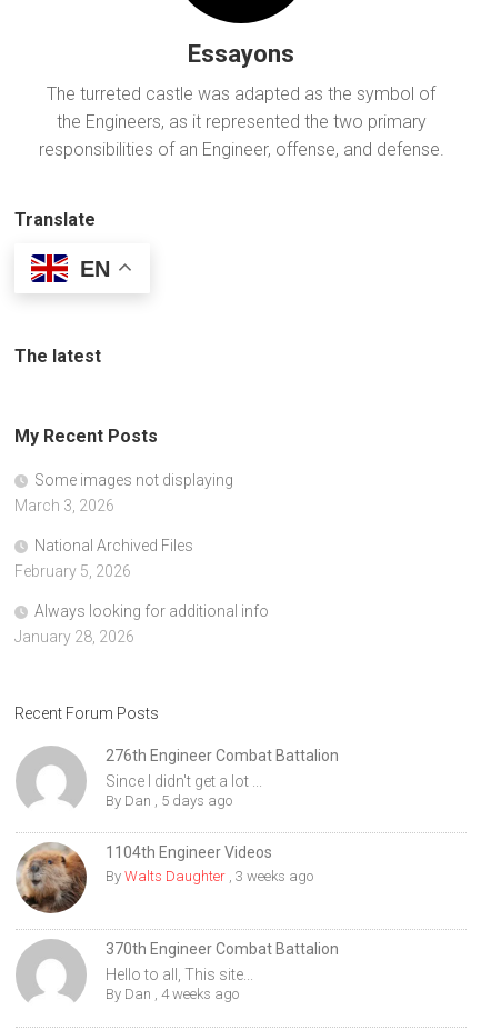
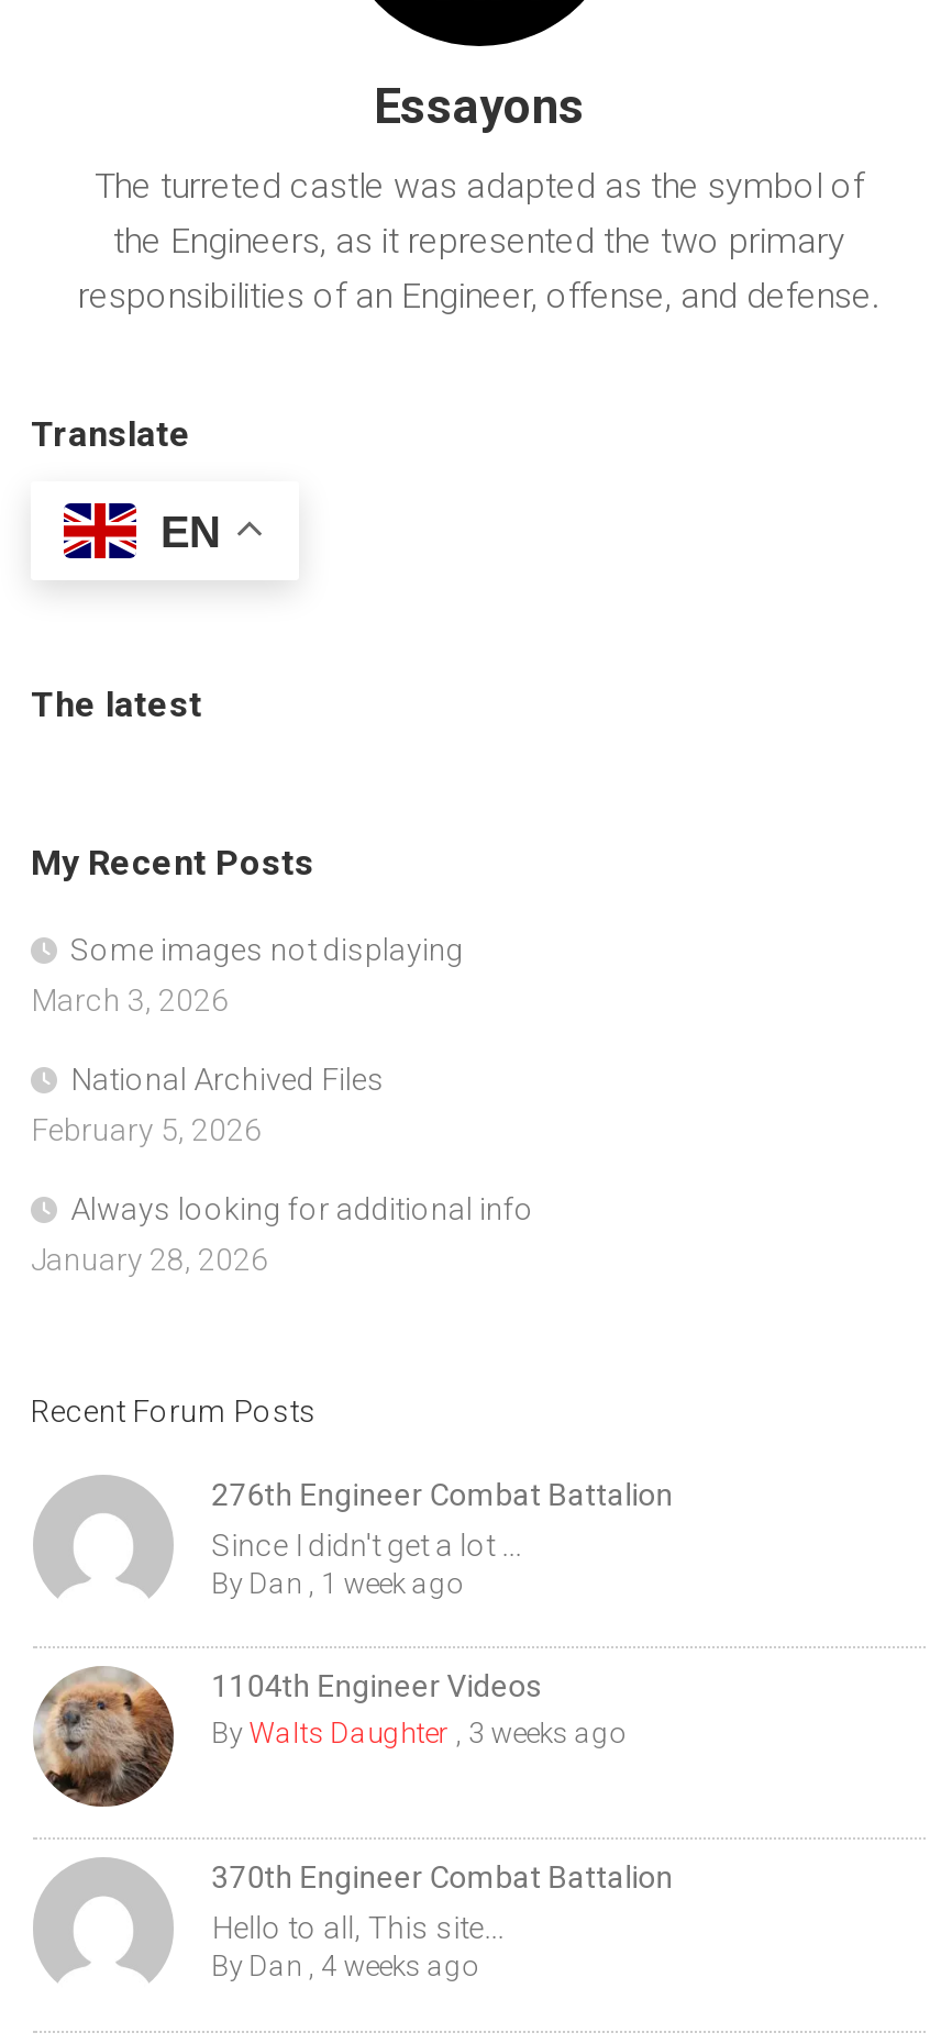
[106,792,232,809] By Dan, 5 days ago -> [212,1567,460,1600] By Dan, 1 week ago

